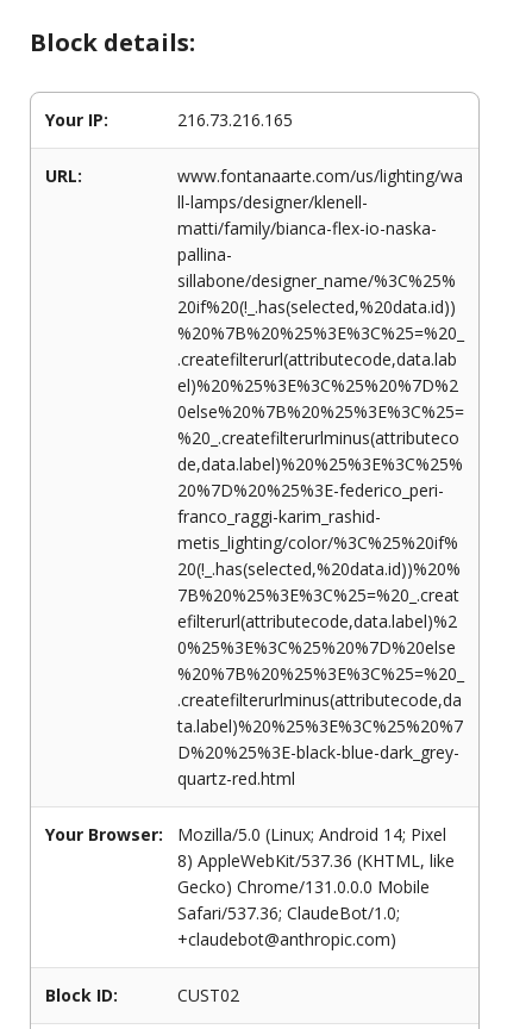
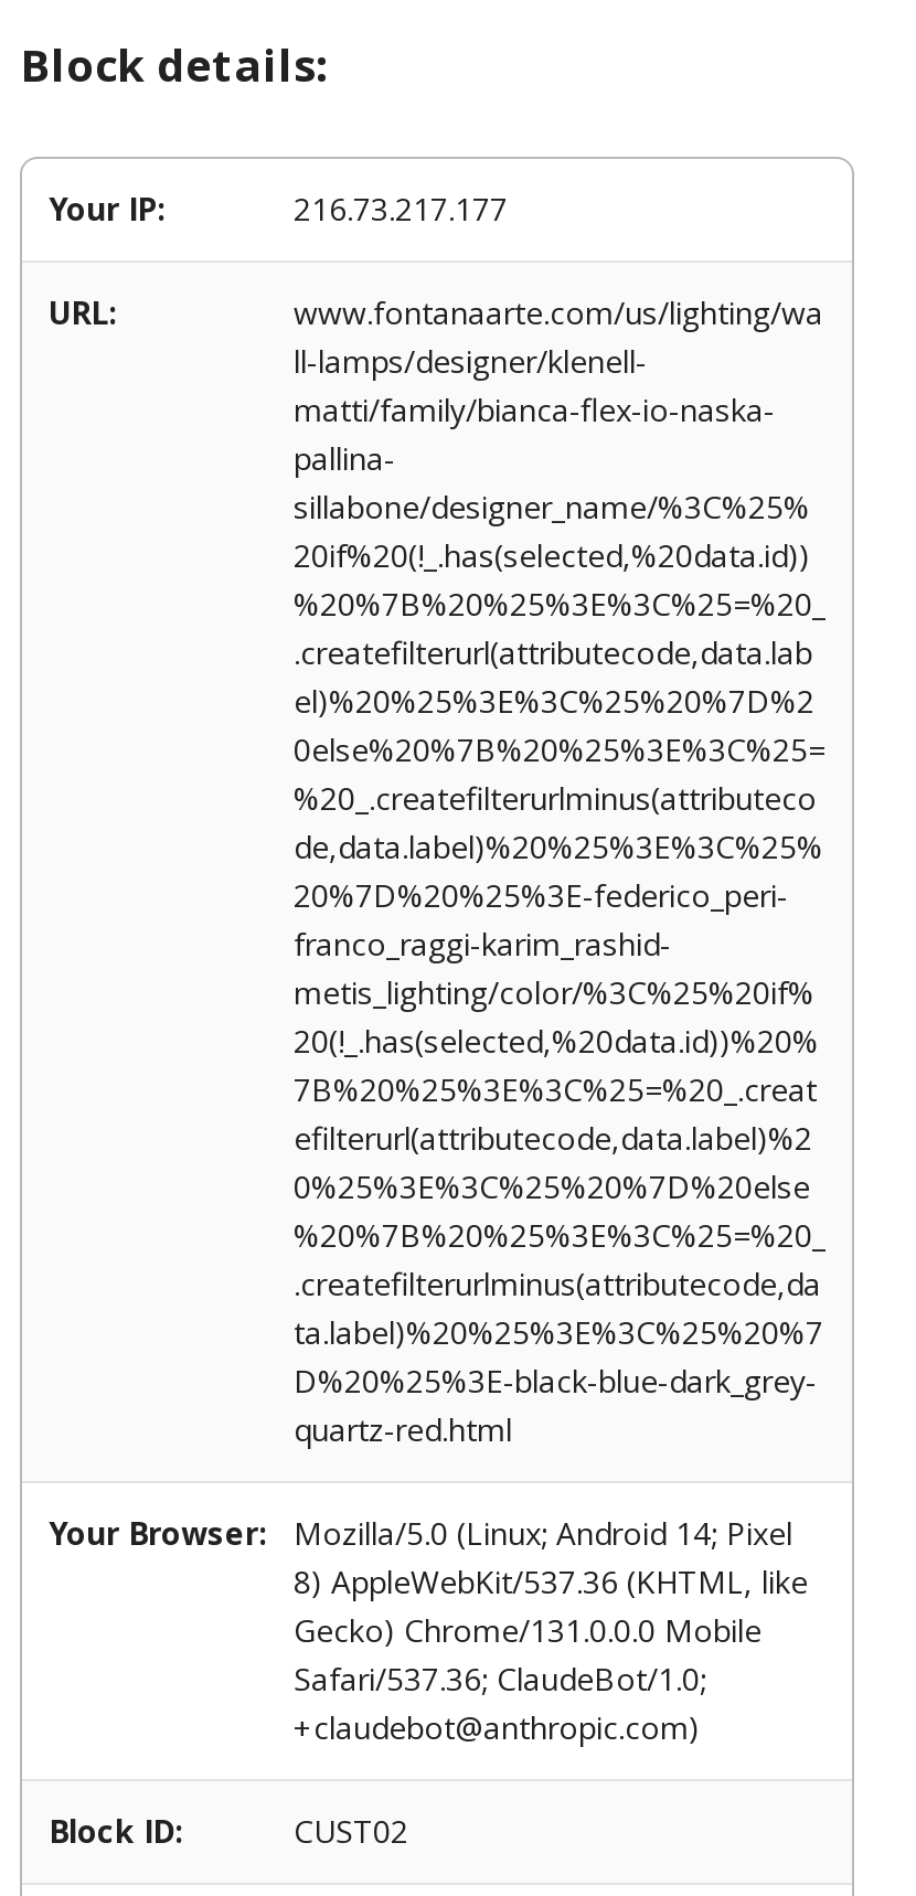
[177,108,293,131] 216.73.216.165 -> [294,188,508,230] 216.73.217.177

